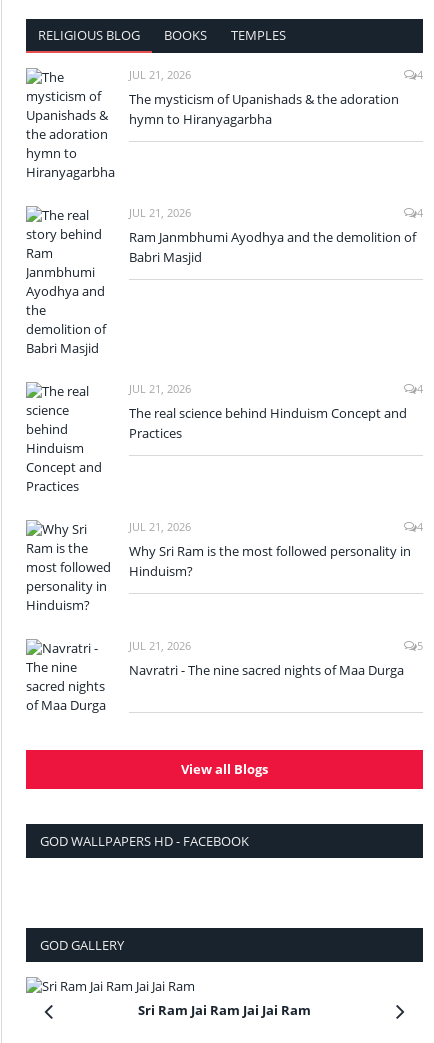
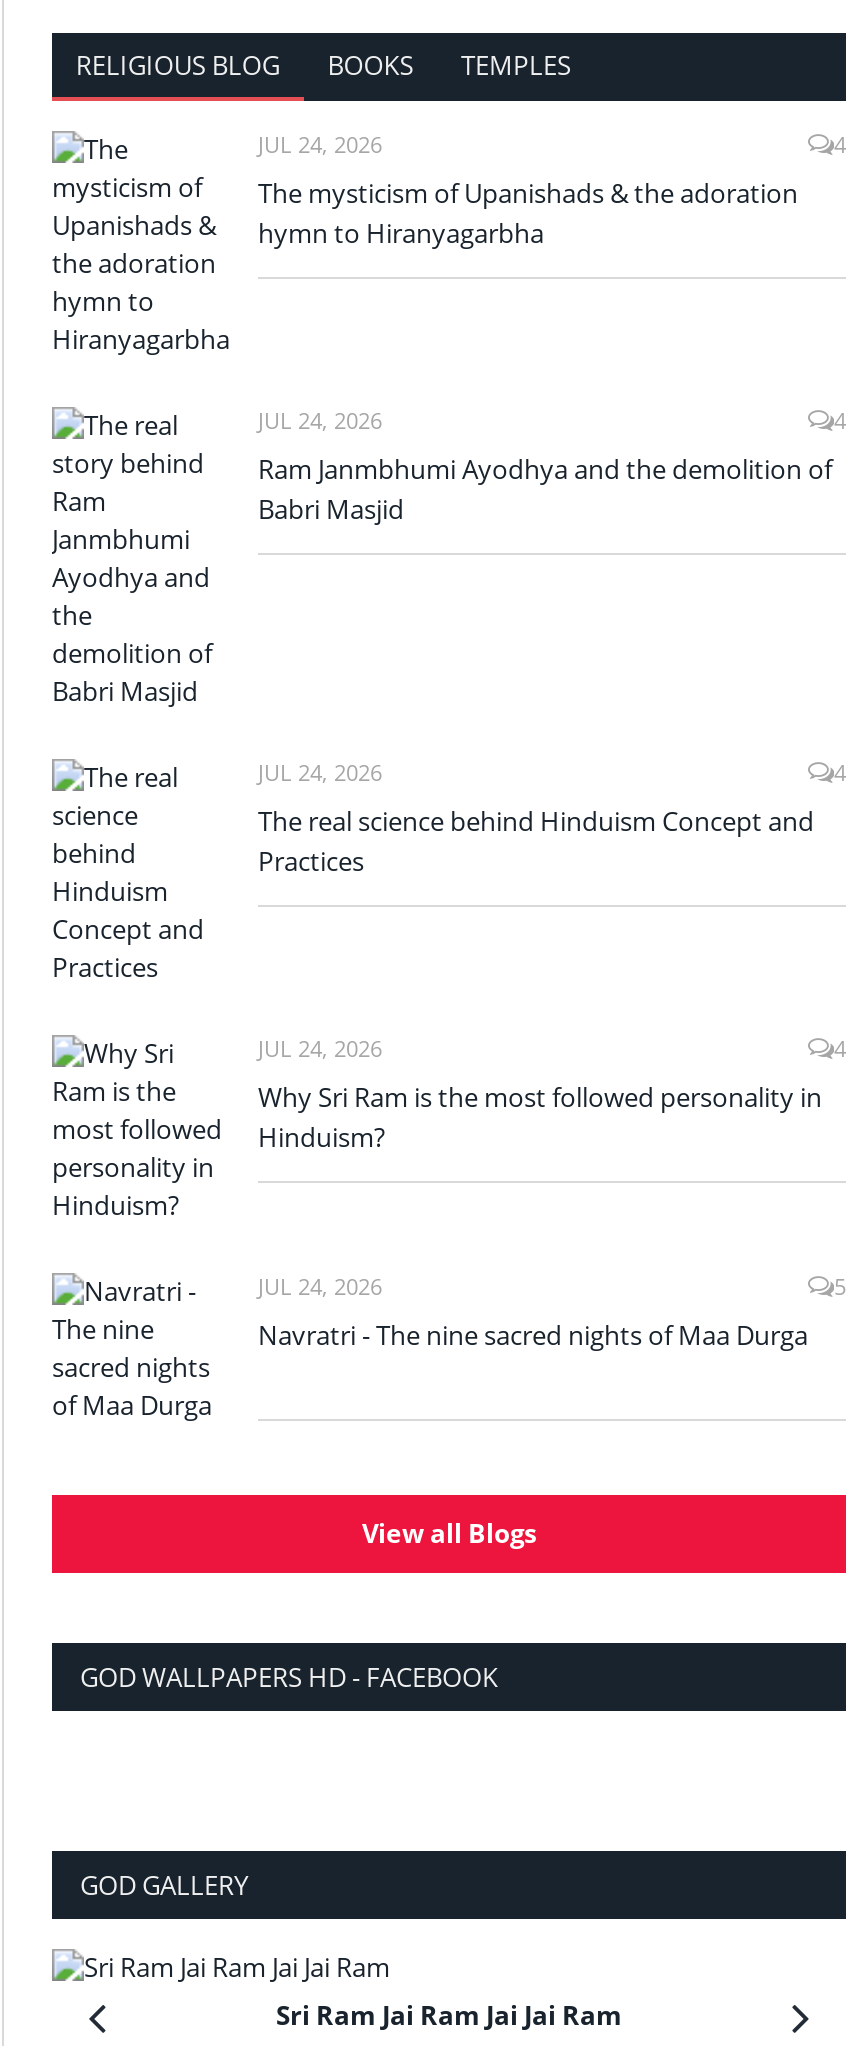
[129,67,191,82] JUL 21, 2026 -> [258,128,382,158] JUL 24, 2026
[129,205,191,220] JUL 21, 2026 -> [258,404,382,434] JUL 24, 2026
[129,381,191,396] JUL 21, 2026 -> [258,756,382,786] JUL 24, 2026
[129,519,191,534] JUL 21, 2026 -> [258,1032,382,1062] JUL 24, 2026
[129,638,191,653] JUL 21, 2026 -> [258,1270,382,1300] JUL 24, 2026

